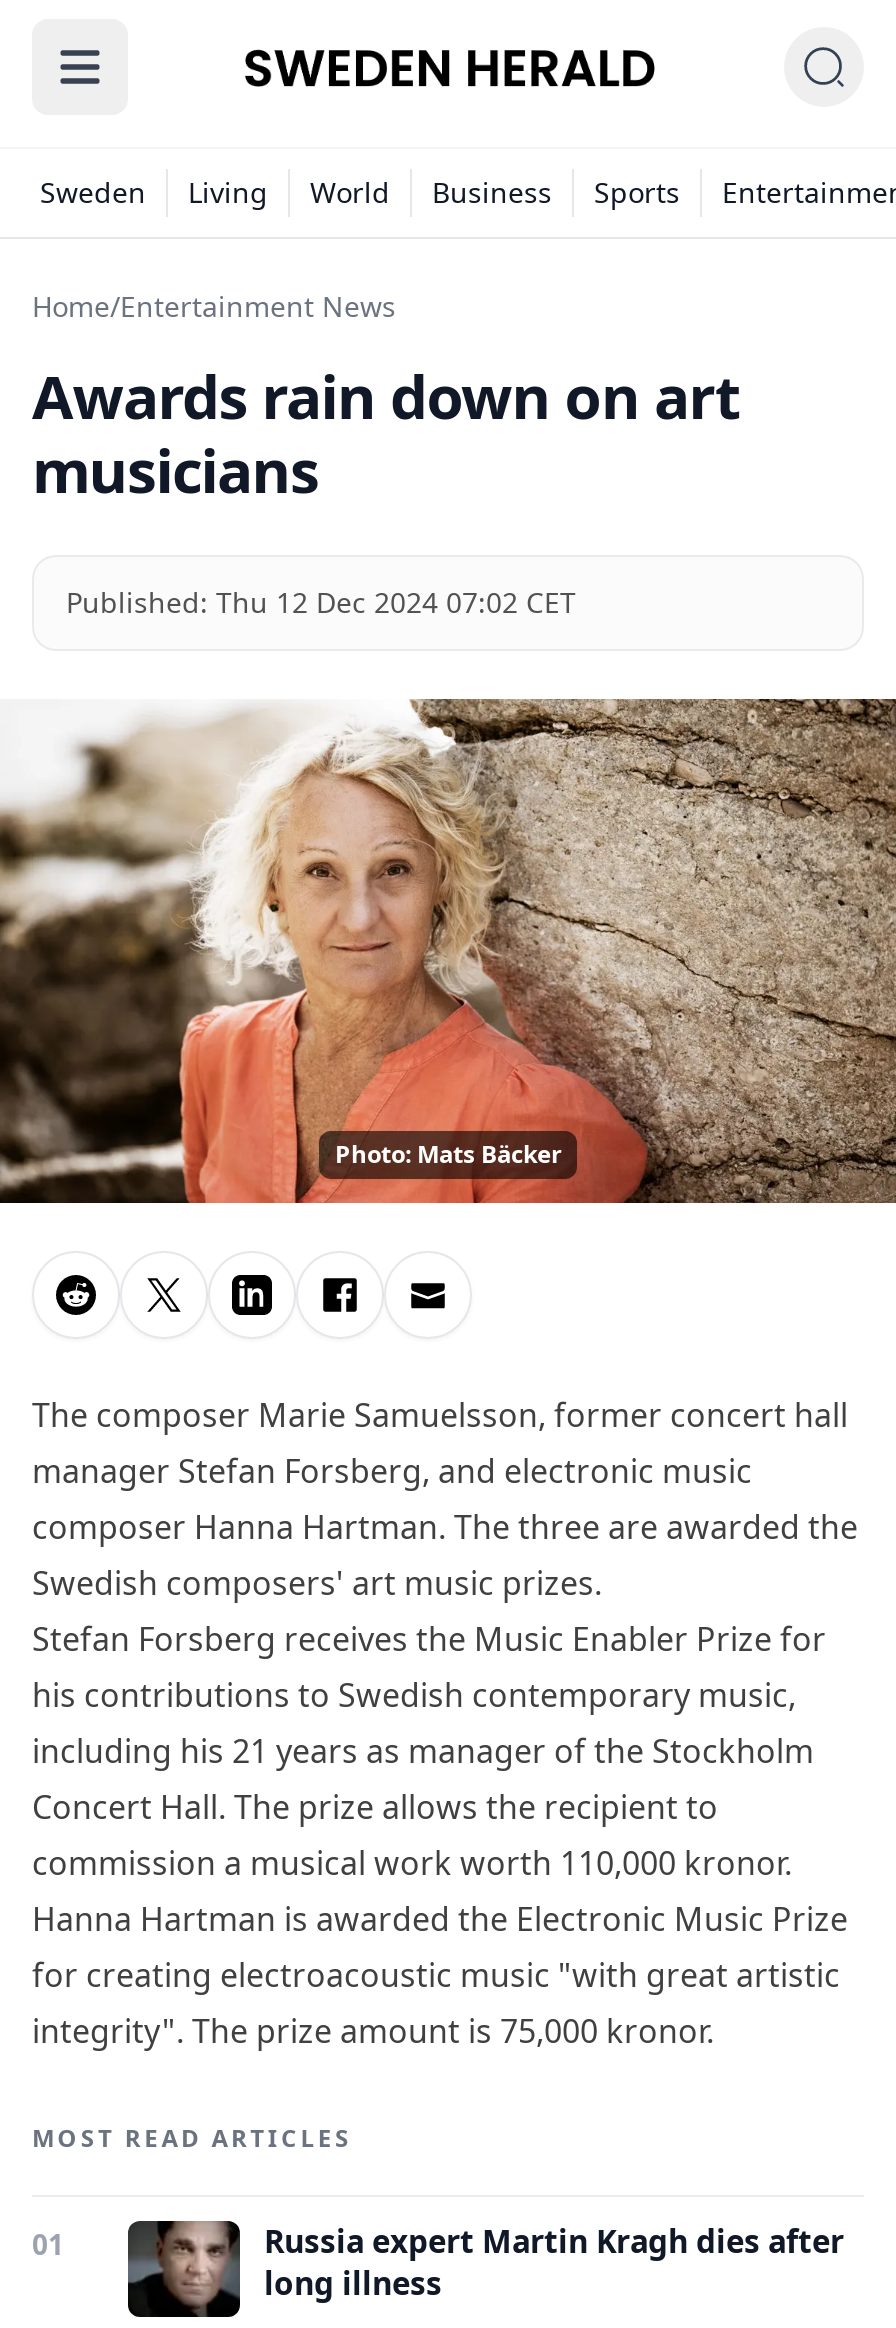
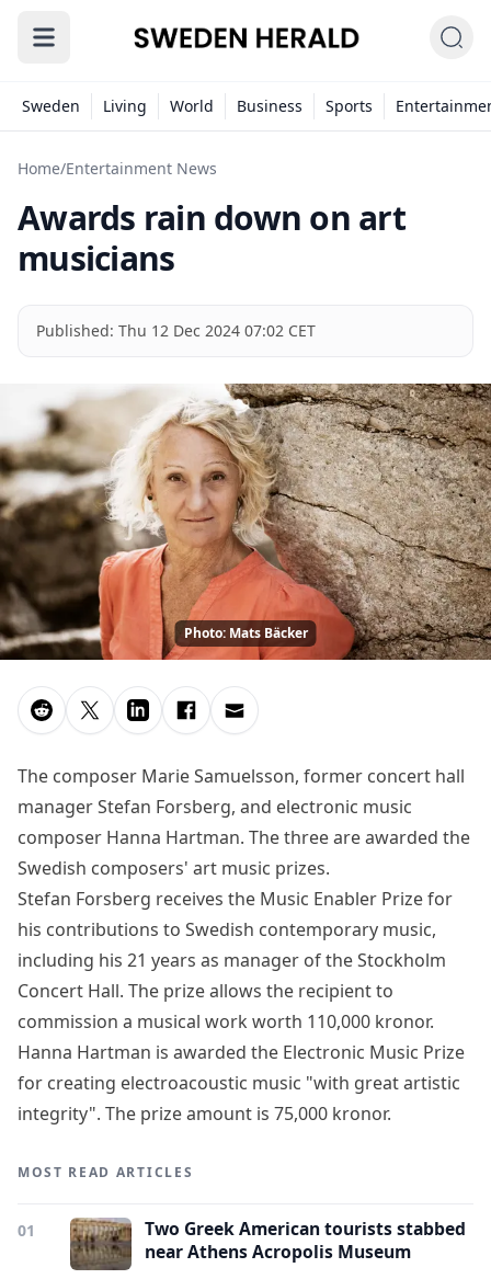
[128,2219,844,2319] [image] | Russia expert Martin Kragh dies after | long illness -> [70,1217,466,1271] [image] | Two Greek American tourists stabbed | near Athens Acropolis Museum

